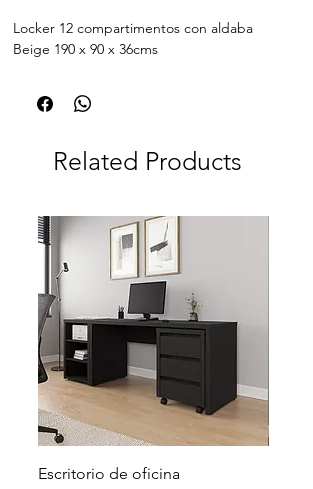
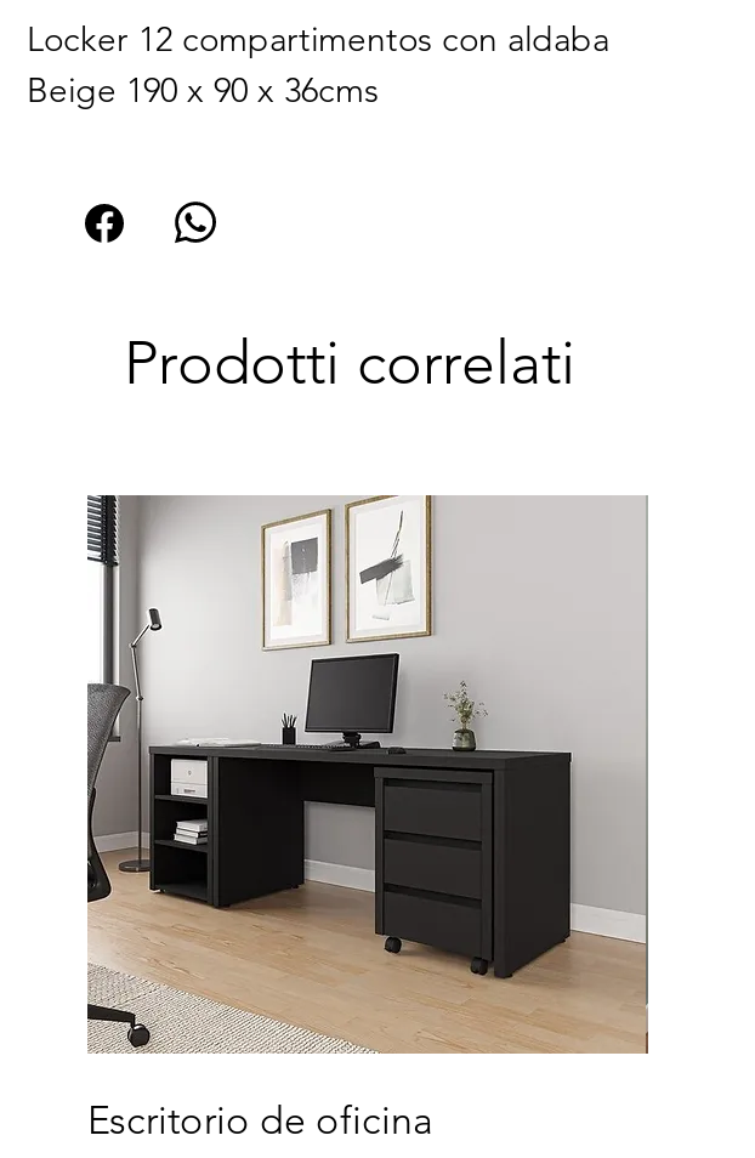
[53,146,242,176] Related Products -> [124,326,575,398] Prodotti correlati

